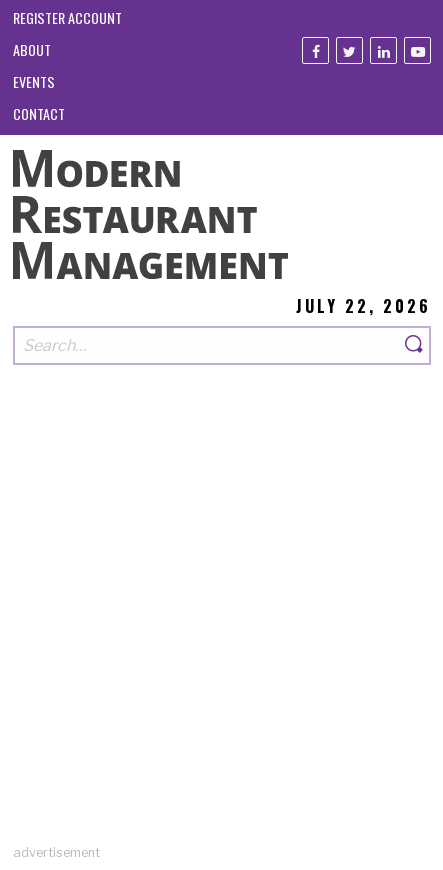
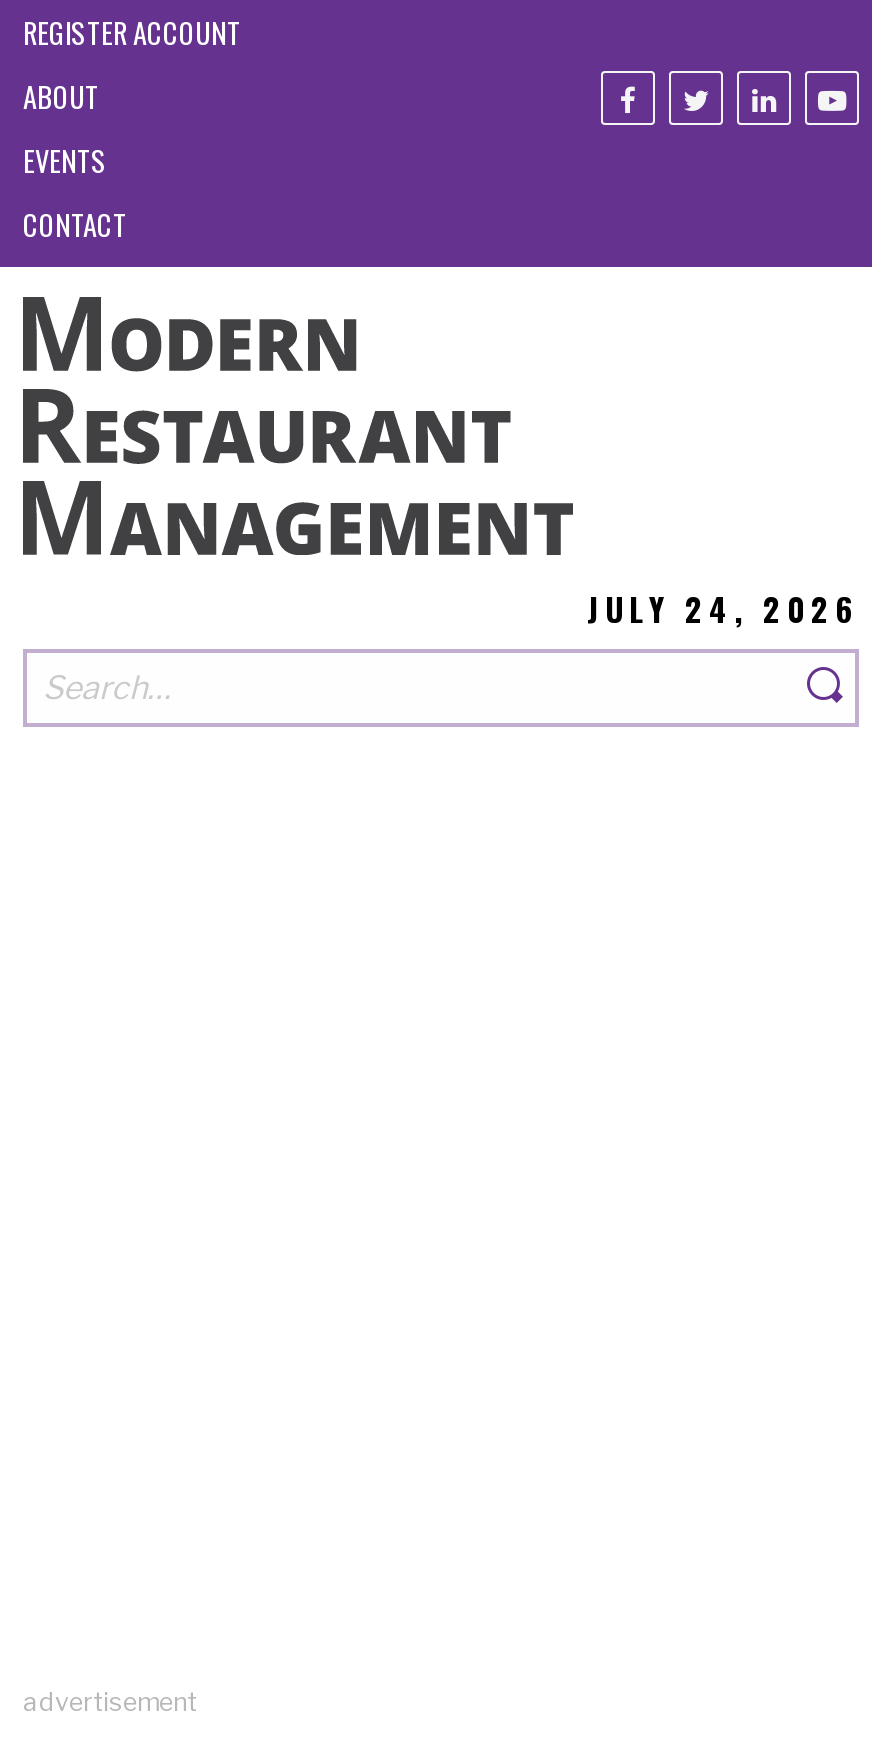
[296,294,431,318] JULY 22, 2026 -> [587,585,859,633] JULY 24, 2026

